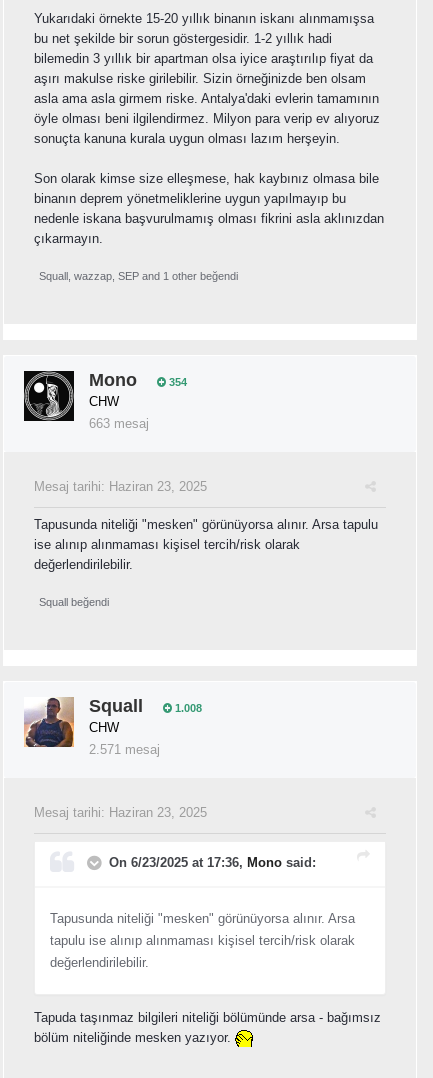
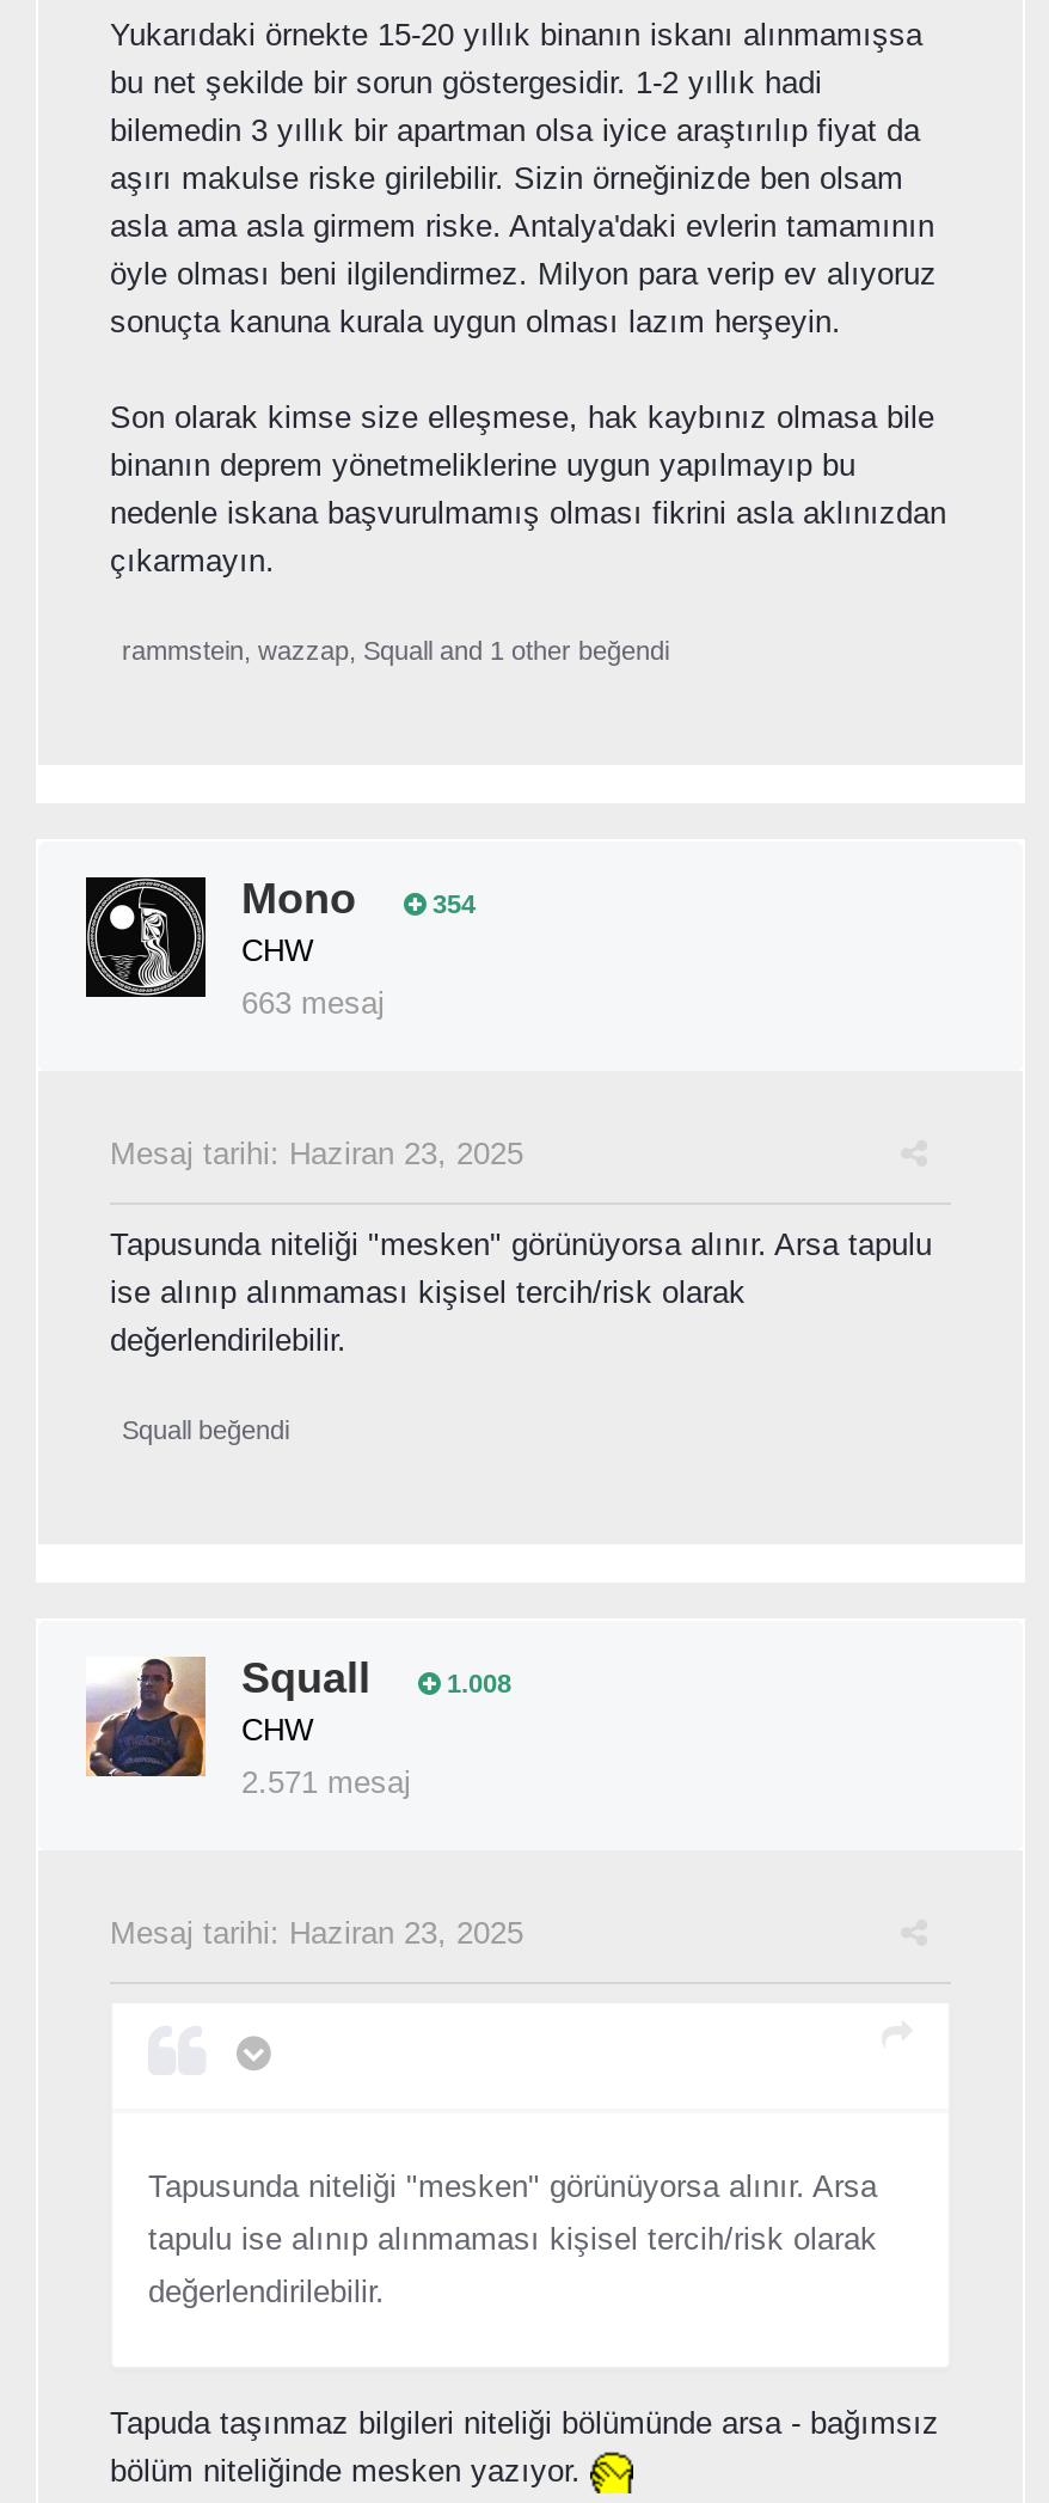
[39,270,238,282] Squall, wazzap, SEP and 1 other beğendi -> [122,635,669,664] rammstein, wazzap, Squall and 1 other beğendi
[109,855,316,870] On 6/23/2025 at 17:36, Mono said: -> none

